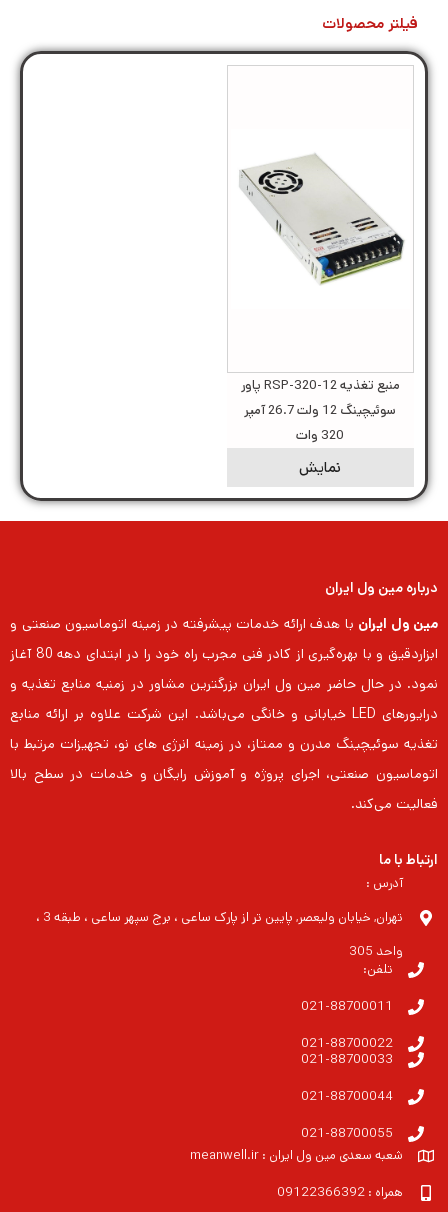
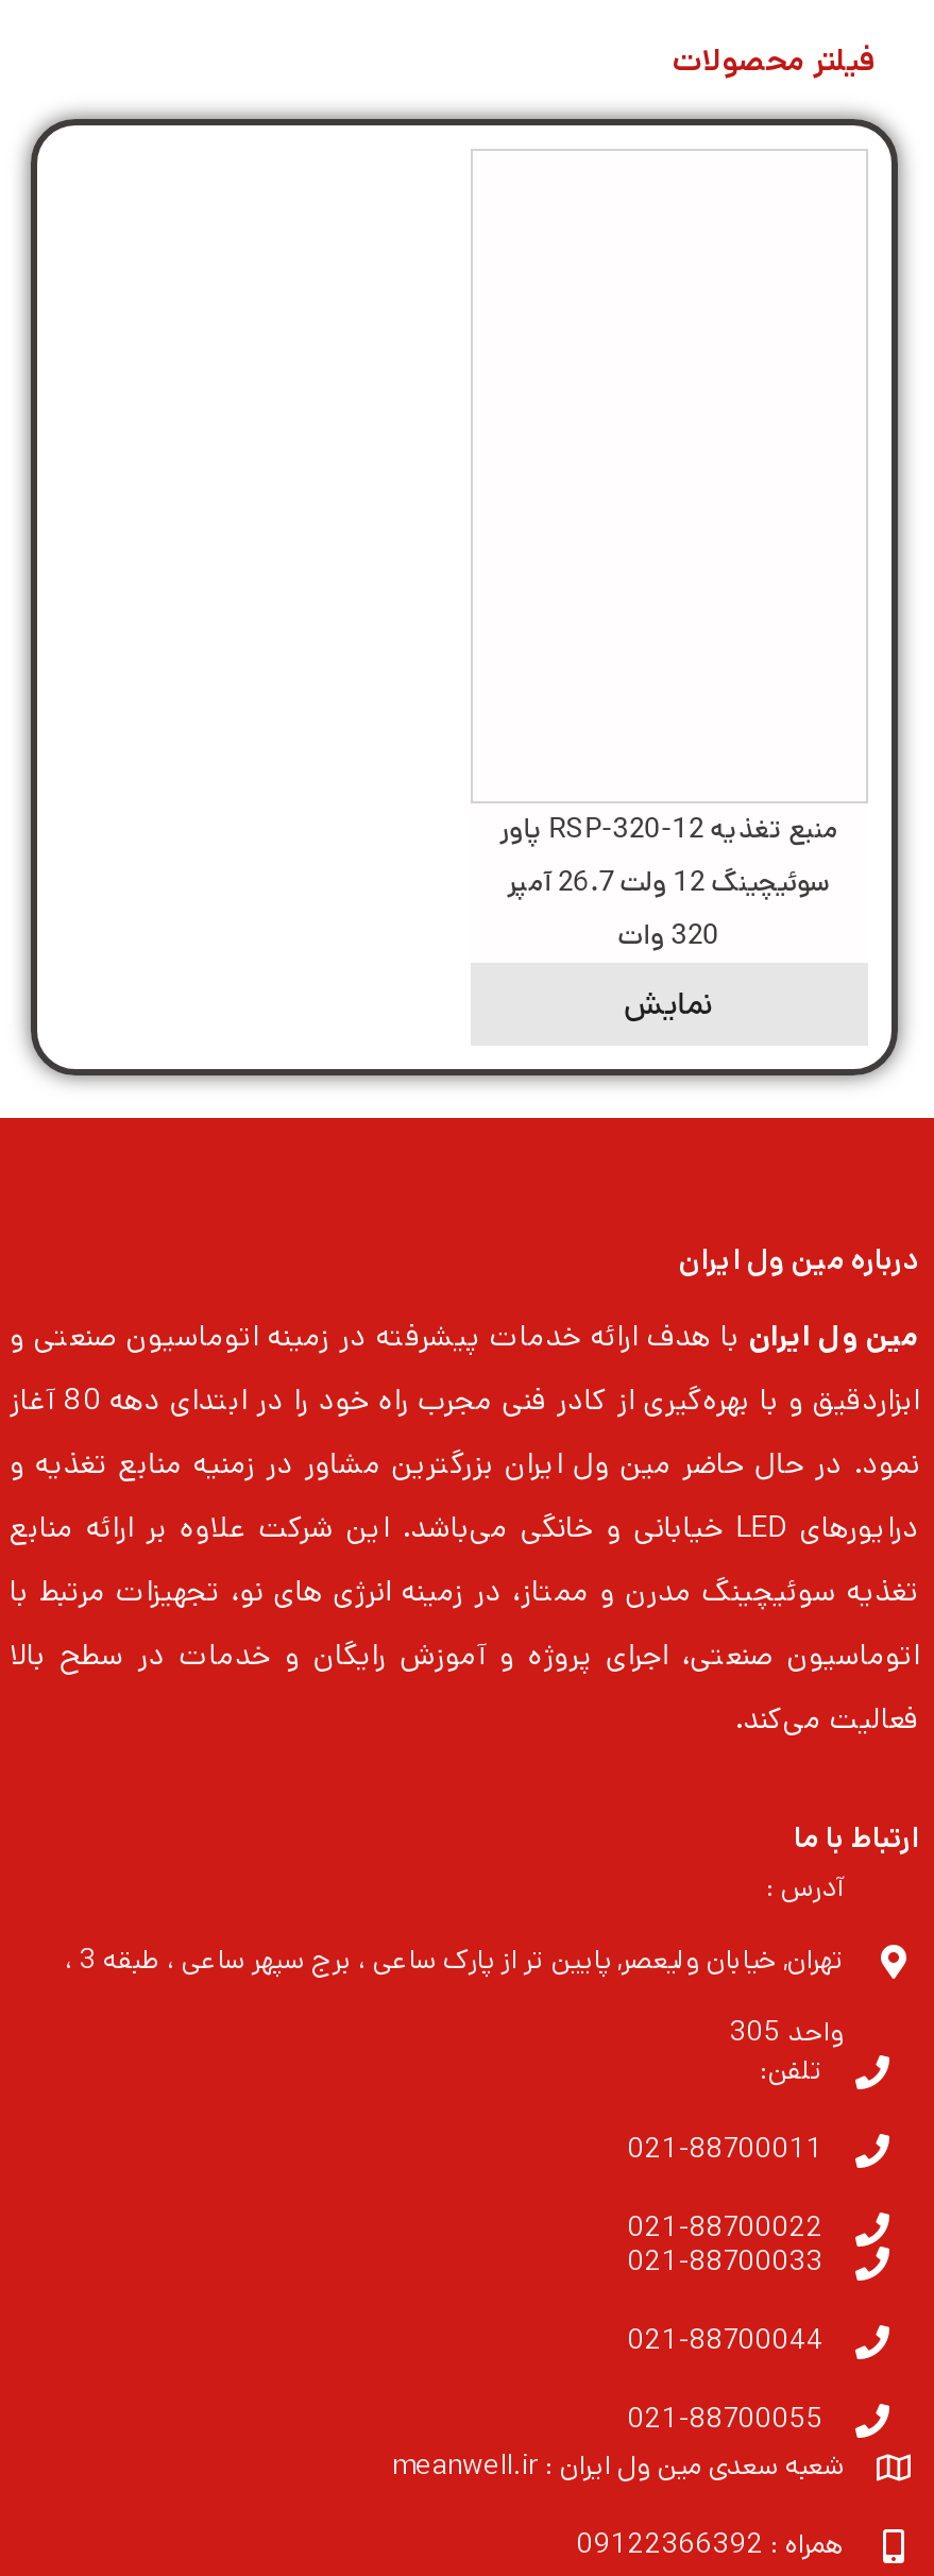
[239,154,405,285] [image] -> none

